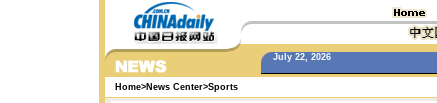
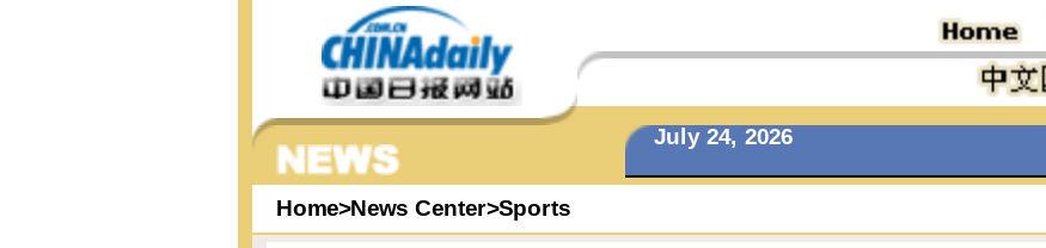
[273,52,331,62] July 22, 2026 -> [654,125,793,149] July 24, 2026

